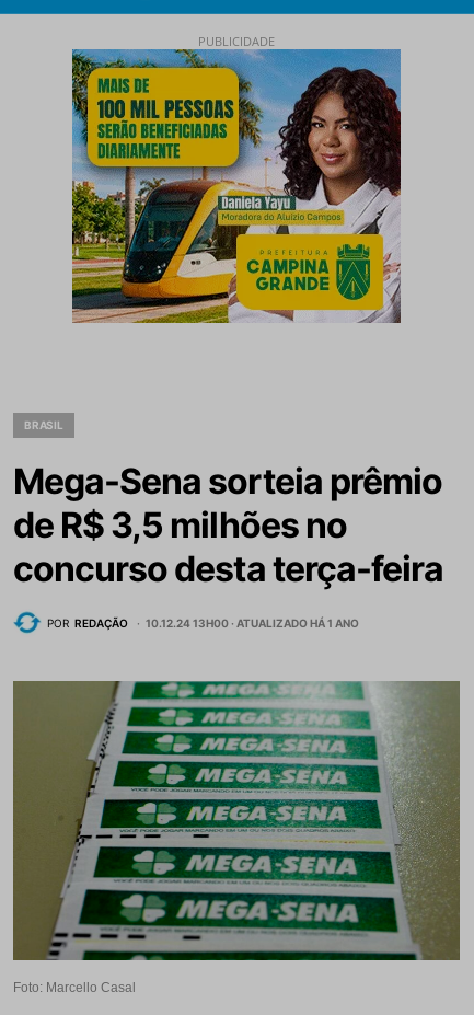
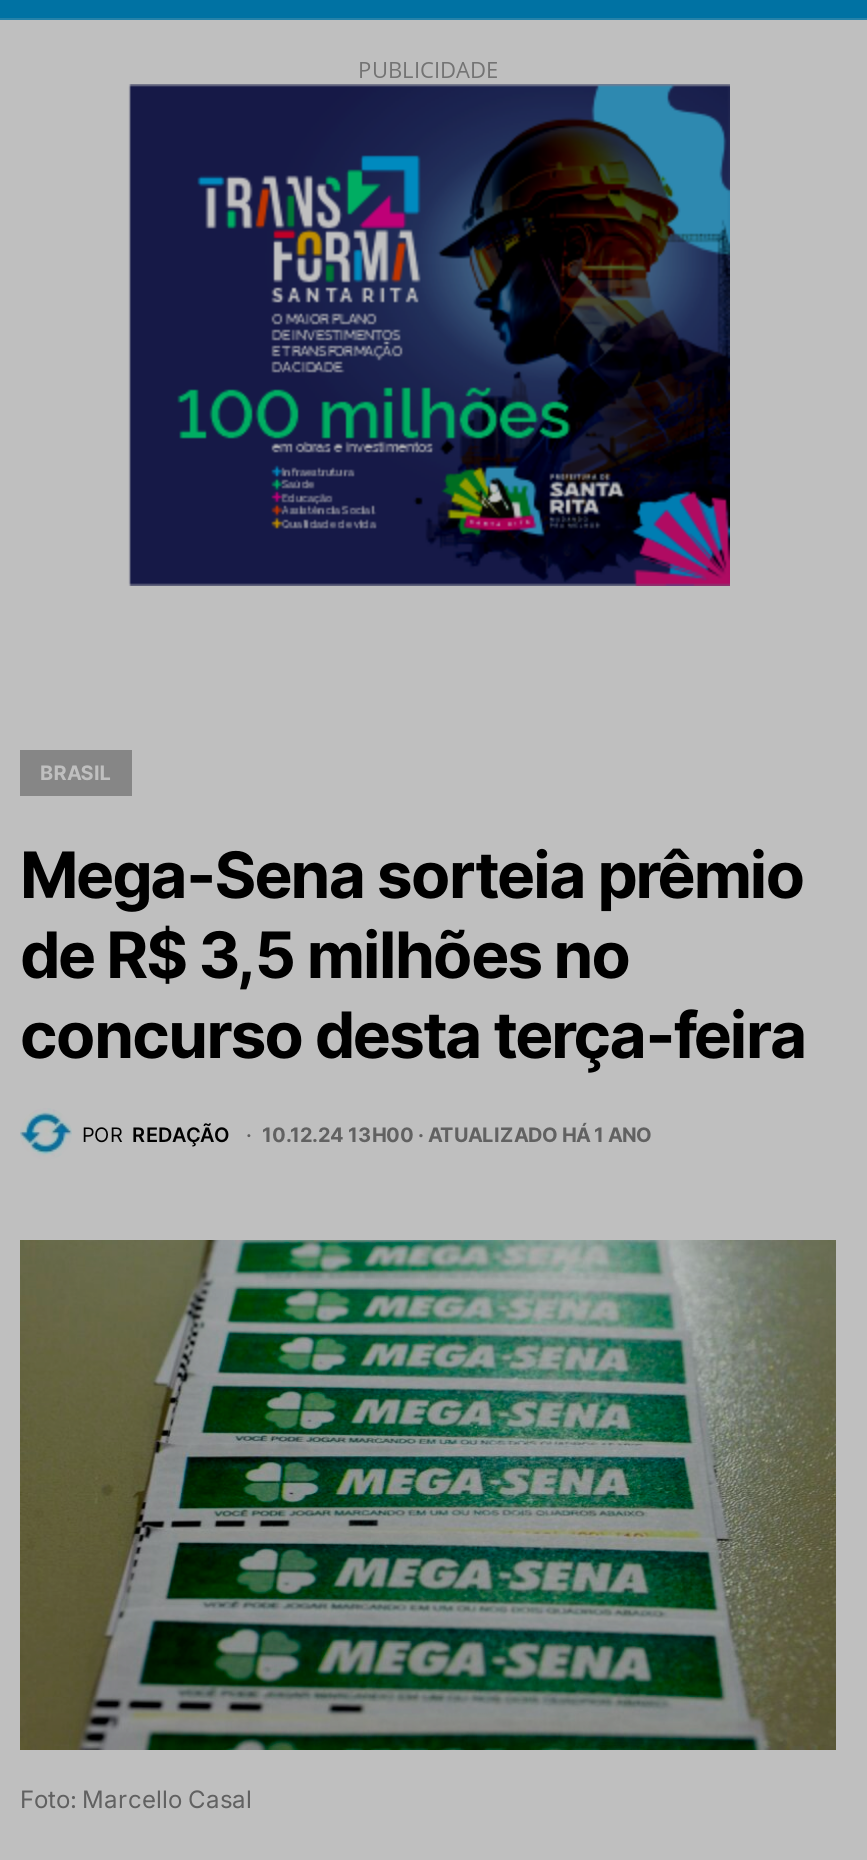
[71,48,402,324] [image] -> [128,84,732,588] [image]

